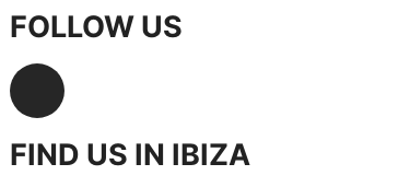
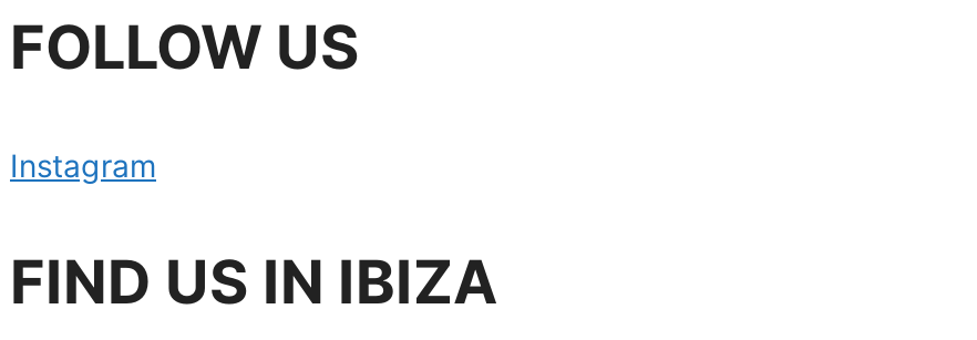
none -> [10,147,156,184] Instagram

